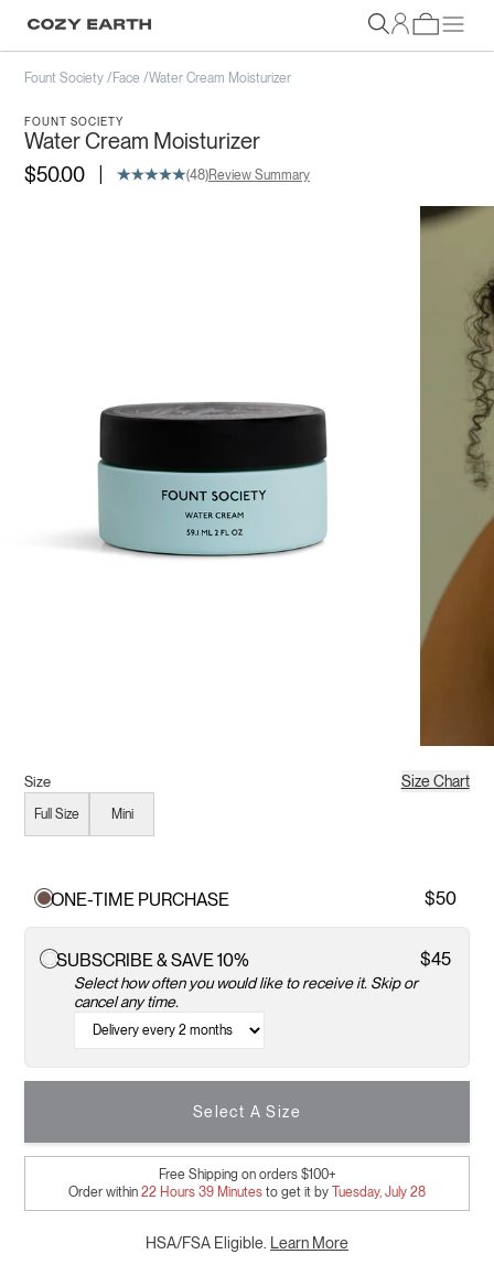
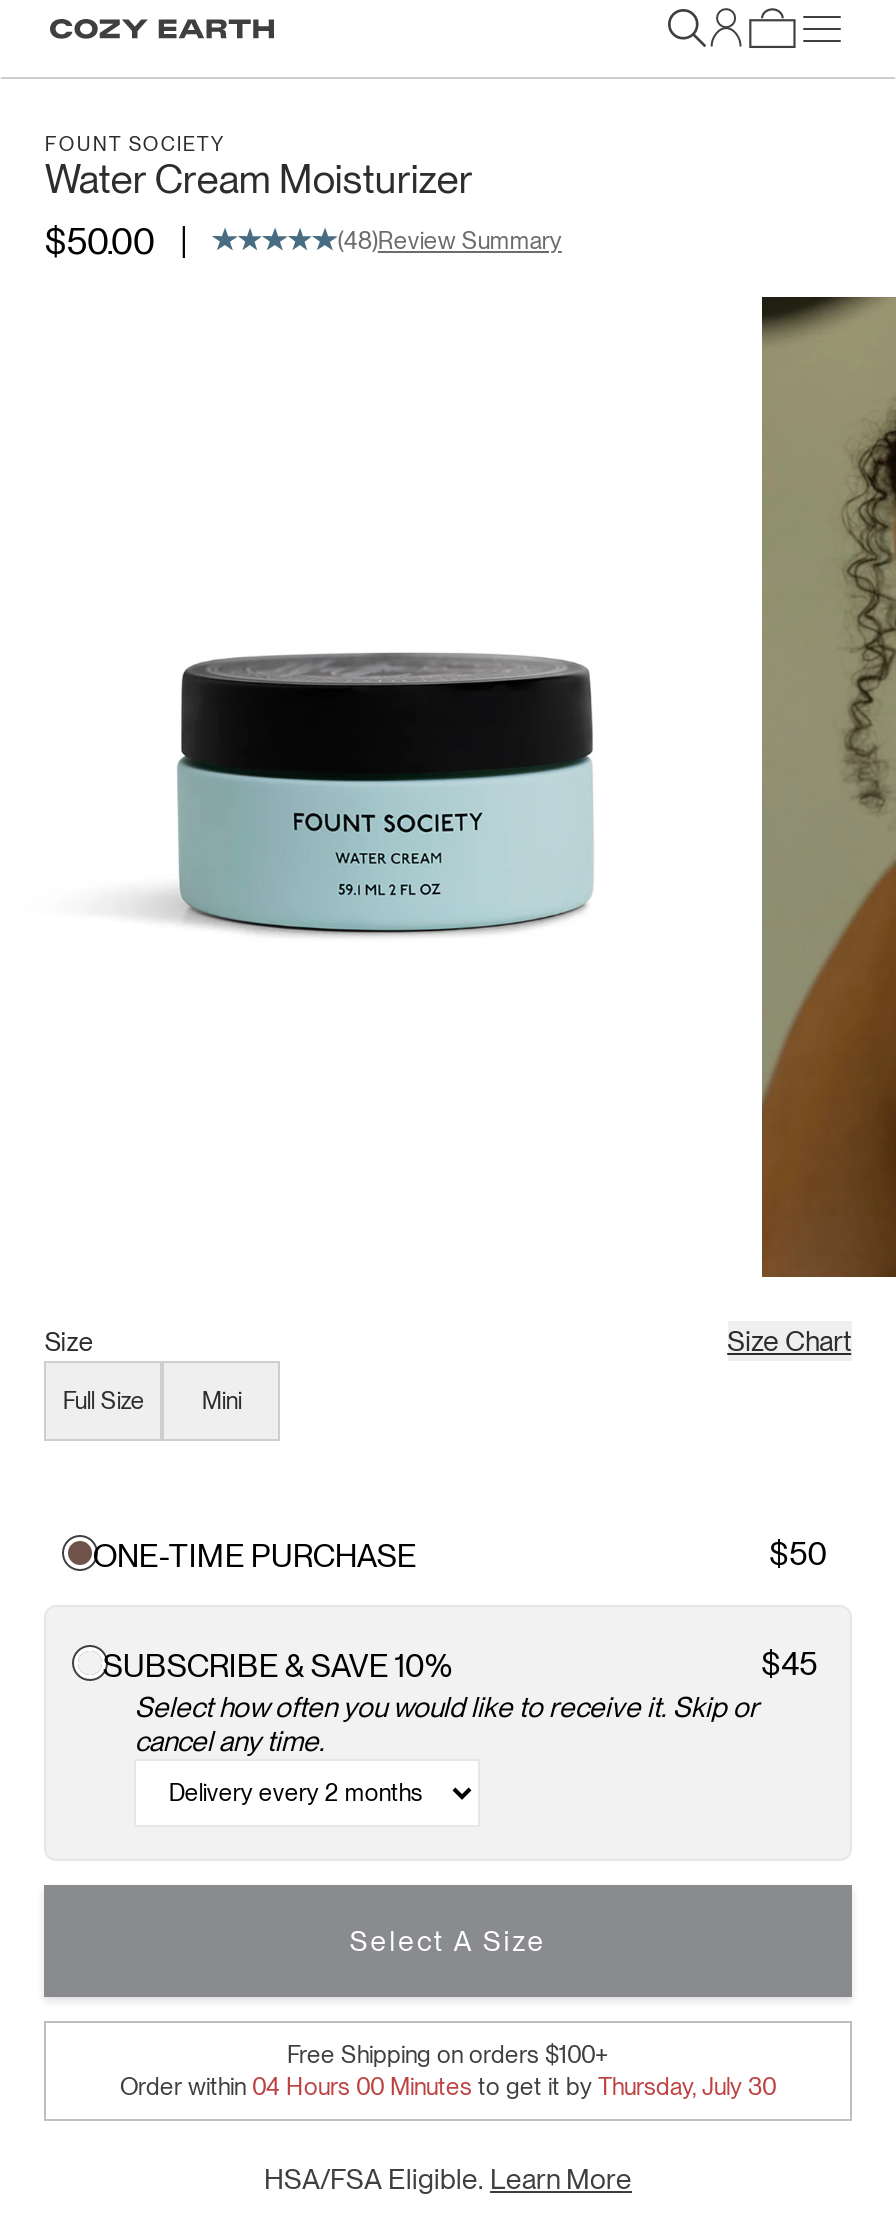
[25,71,292,86] Fount Society /Face /Water Cream Moisturizer -> none
[68,1185,426,1200] Order within 22 Hours 39 Minutes to get it by Tuesday, July 28 -> [120,2073,776,2101] Order within 04 Hours 00 Minutes to get it by Thursday, July 30

